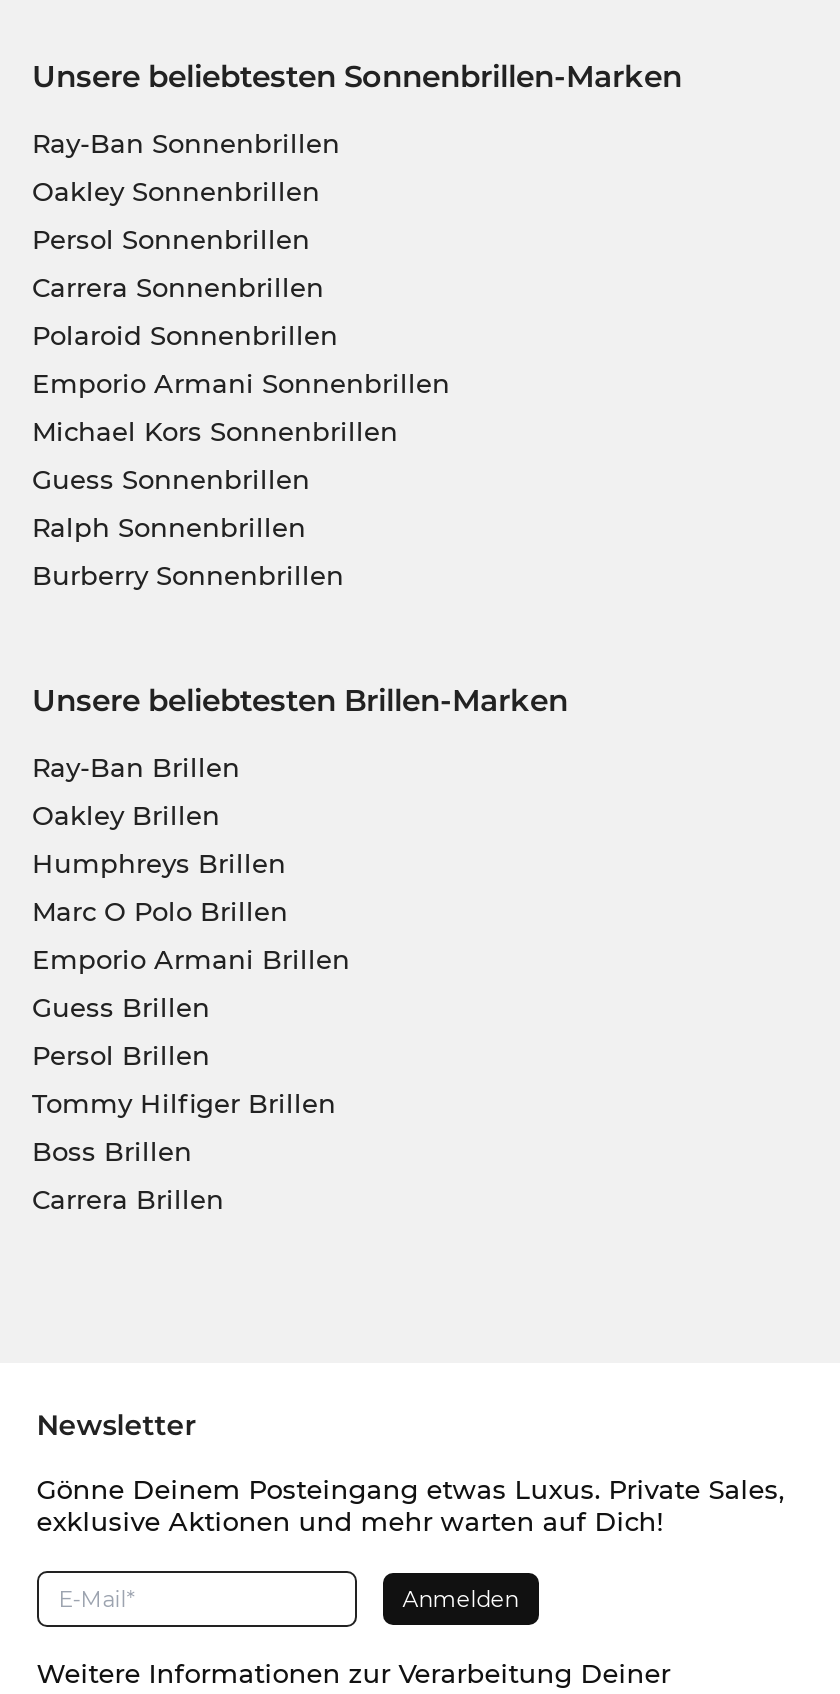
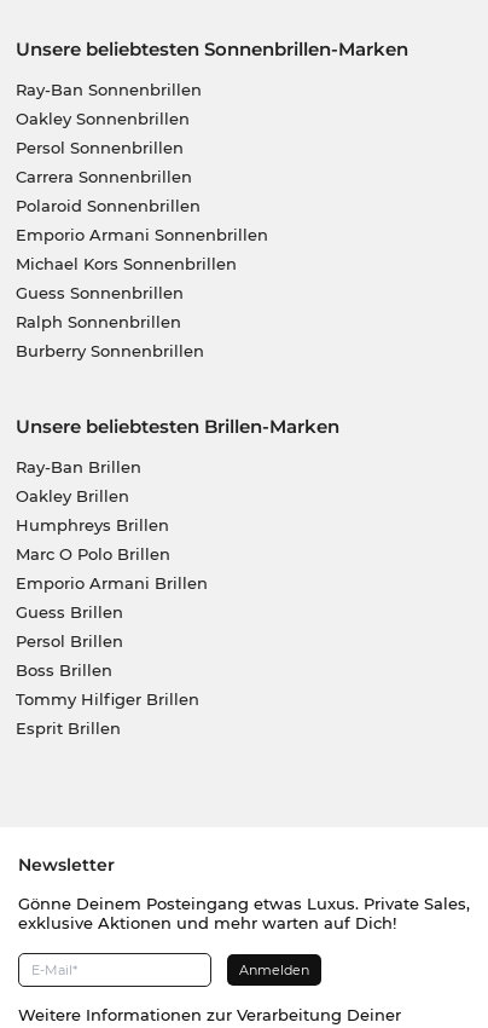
moved [32,1087,336,1119] -> [15,690,199,709]: Tommy Hilfiger Brillen
moved [32,1135,192,1167] -> [15,661,112,680]: Boss Brillen
[32,1183,224,1215] Carrera Brillen -> [15,719,120,738] Esprit Brillen

